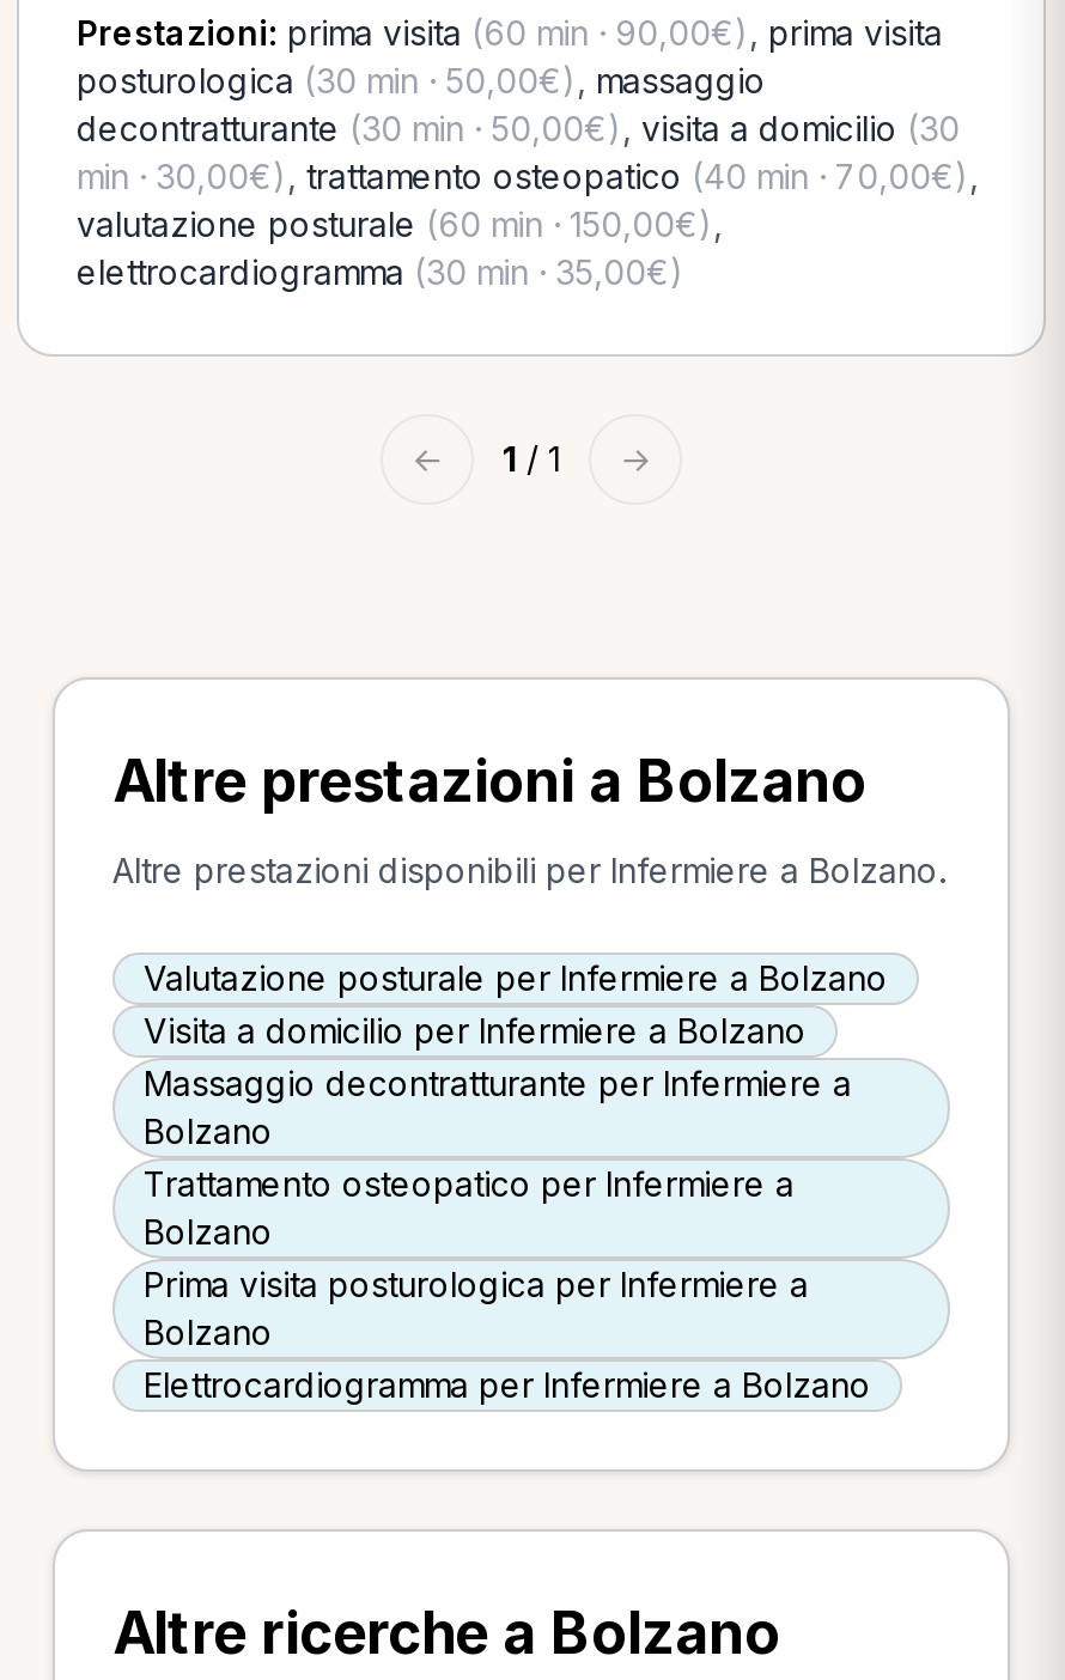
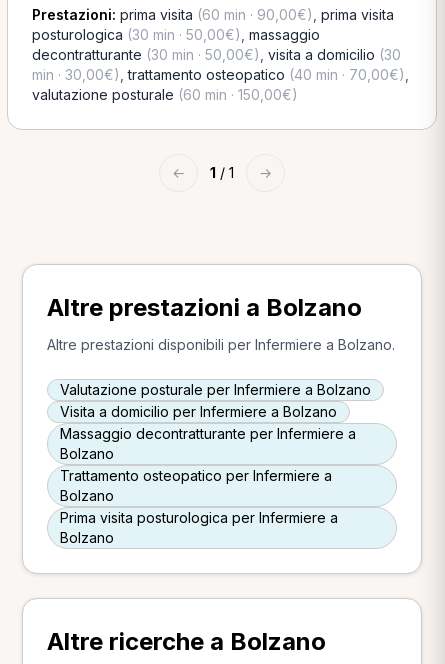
[77,203,723,292] valutazione posturale (60 min · 150,00€), | elettrocardiogramma (30 min · 35,00€) -> [32,86,298,103] valutazione posturale (60 min · 150,00€)
[144,1364,871,1405] Elettrocardiogramma per Infermiere a Bolzano -> none

